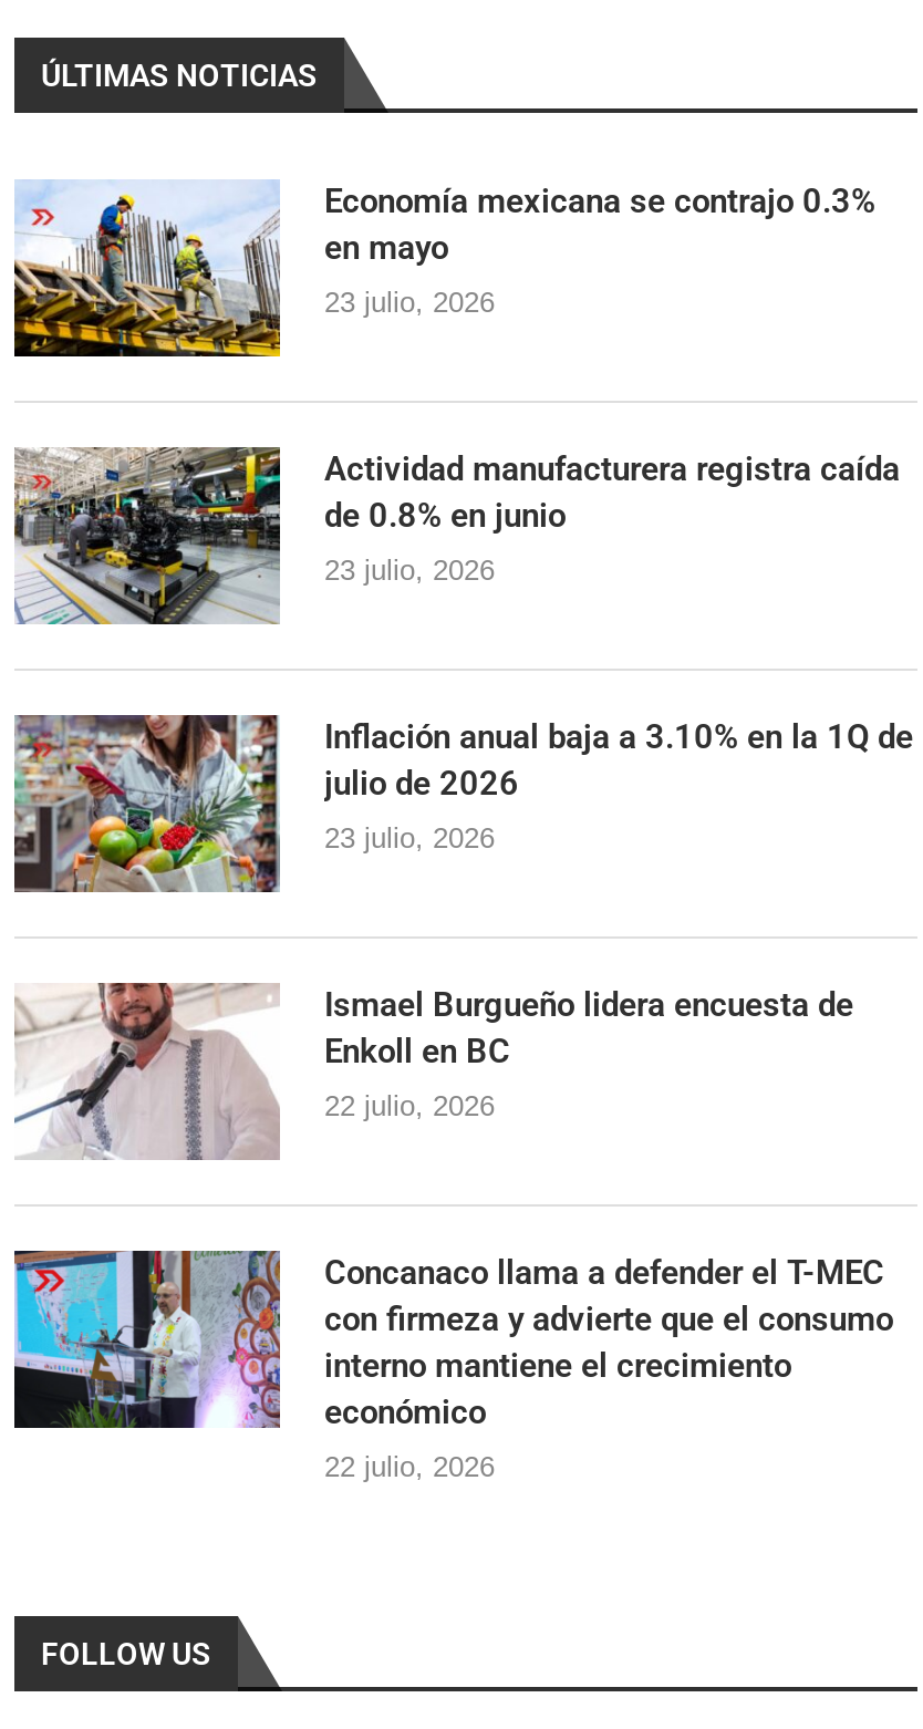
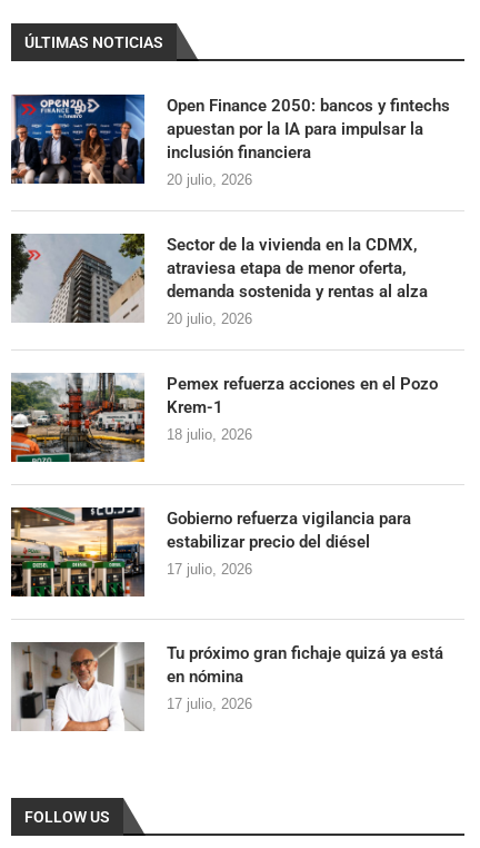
[12,179,875,359] [image] | Economía mexicana se contrajo 0.3% | en mayo | 23 julio, 2026 -> [10,93,450,189] [image] | Open Finance 2050: bancos y fintechs | apuestan por la IA para impulsar la | inclusión financiera | 20 julio, 2026
[12,445,900,633] [image] | Actividad manufacturera registra caída | de 0.8% en junio | 23 julio, 2026 -> [10,229,428,328] [image] | Sector de la vivienda en la CDMX, | atraviesa etapa de menor oferta, | demanda sostenida y rentas al alza | 20 julio, 2026
[14,713,913,910] [image] | Inflación anual baja a 3.10% en la 1Q de | julio de 2026 | 23 julio, 2026 -> [10,364,438,463] [image] | Pemex refuerza acciones en el Pozo | Krem-1 | 18 julio, 2026
[14,981,853,1178] [image] | Ismael Burgueño lidera encuesta de | Enkoll en BC | 22 julio, 2026 -> [10,499,411,598] [image] | Gobierno refuerza vigilancia para | estabilizar precio del diésel | 17 julio, 2026
[12,1249,893,1484] [image] | Concanaco llama a defender el T-MEC | con firmeza y advierte que el consumo | interno mantiene el crecimiento | económico | 22 julio, 2026 -> [10,633,443,732] [image] | Tu próximo gran fichaje quizá ya está | en nómina | 17 julio, 2026

